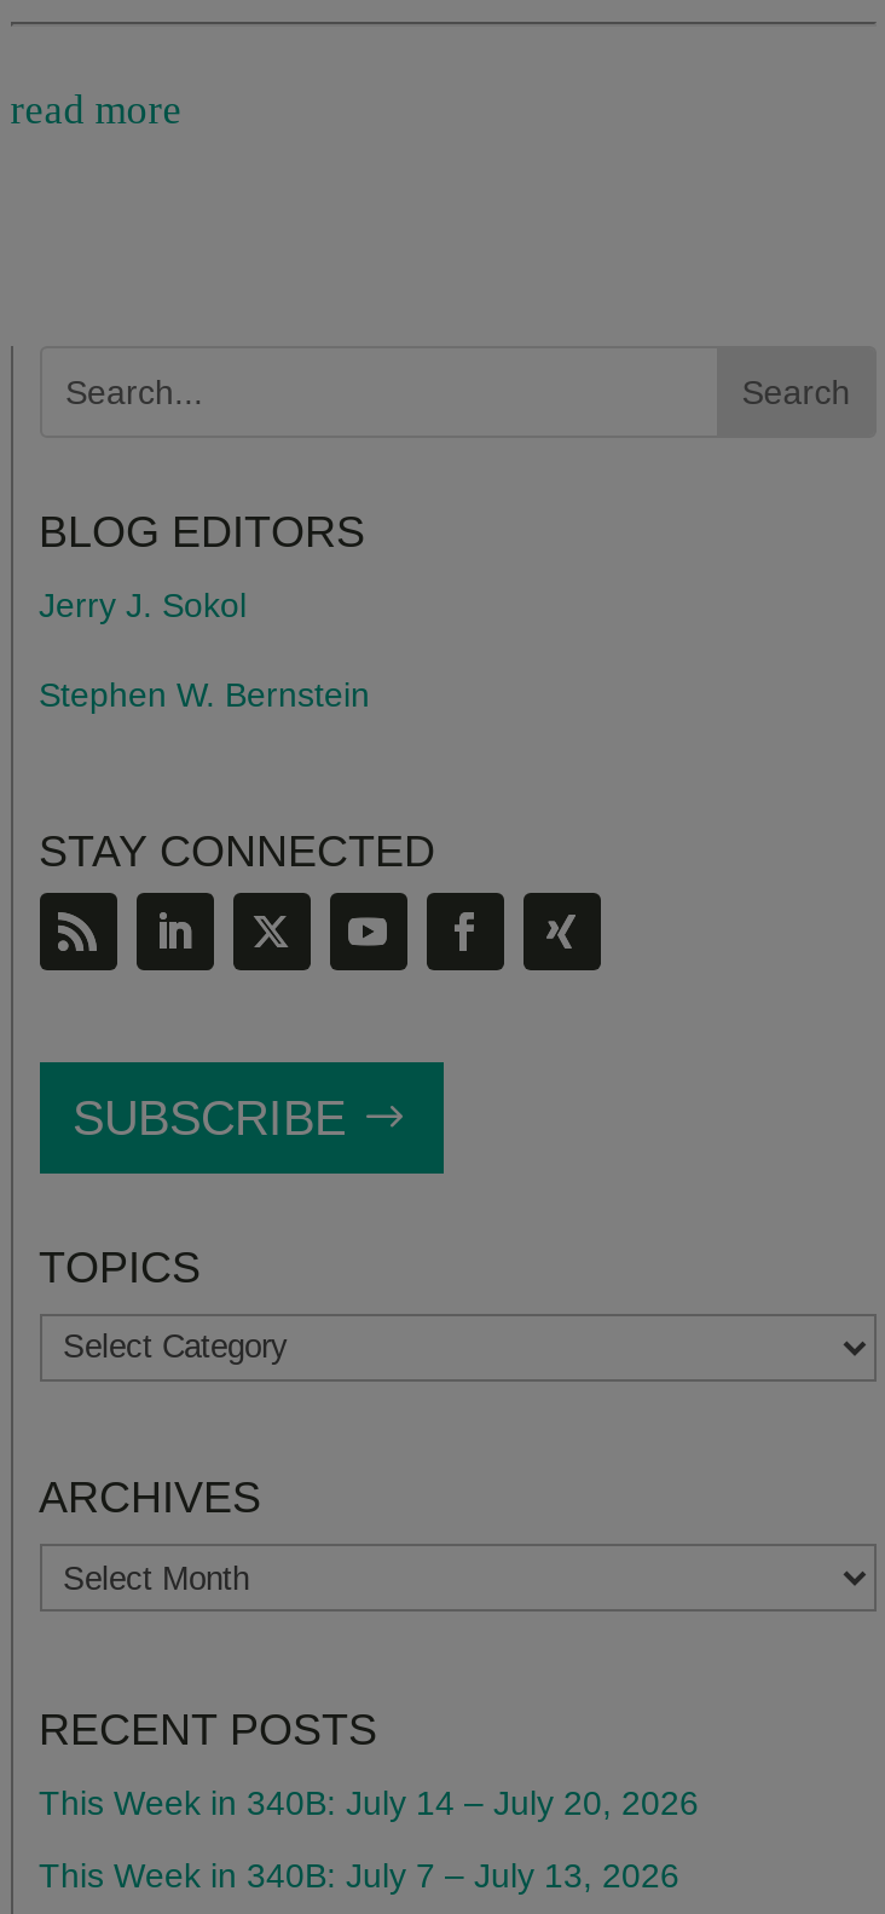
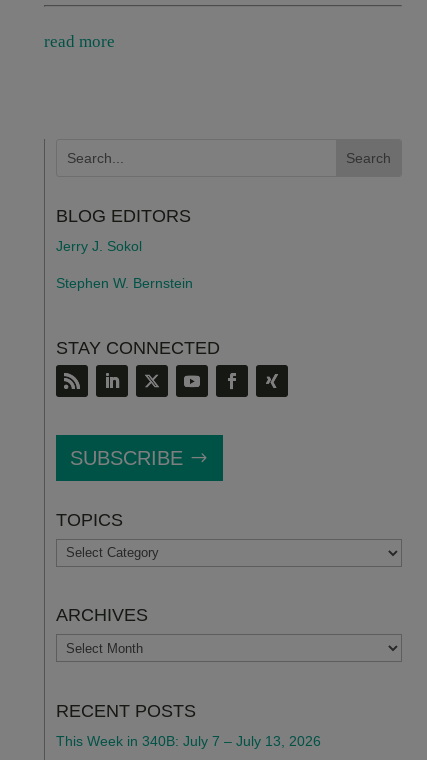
[39,1784,699,1823] This Week in 340B: July 14 – July 20, 2026 -> none

